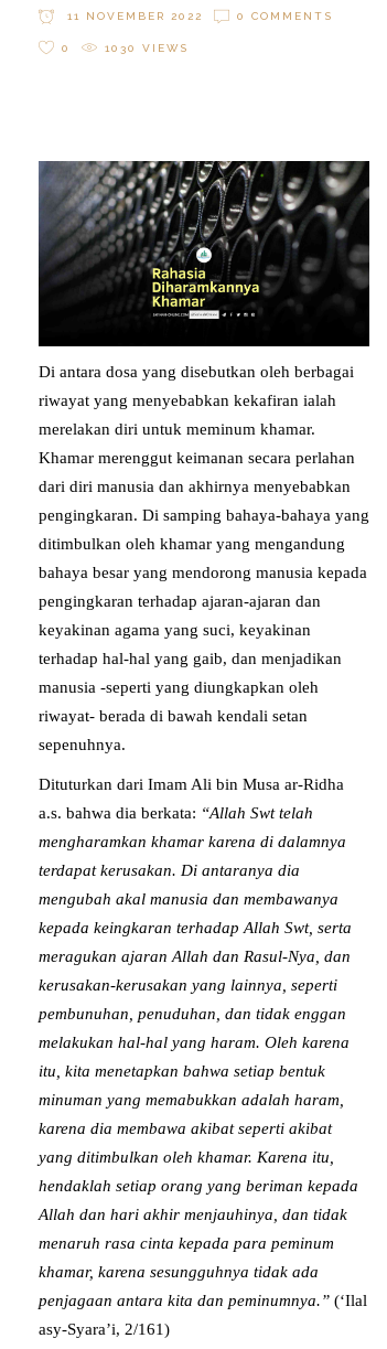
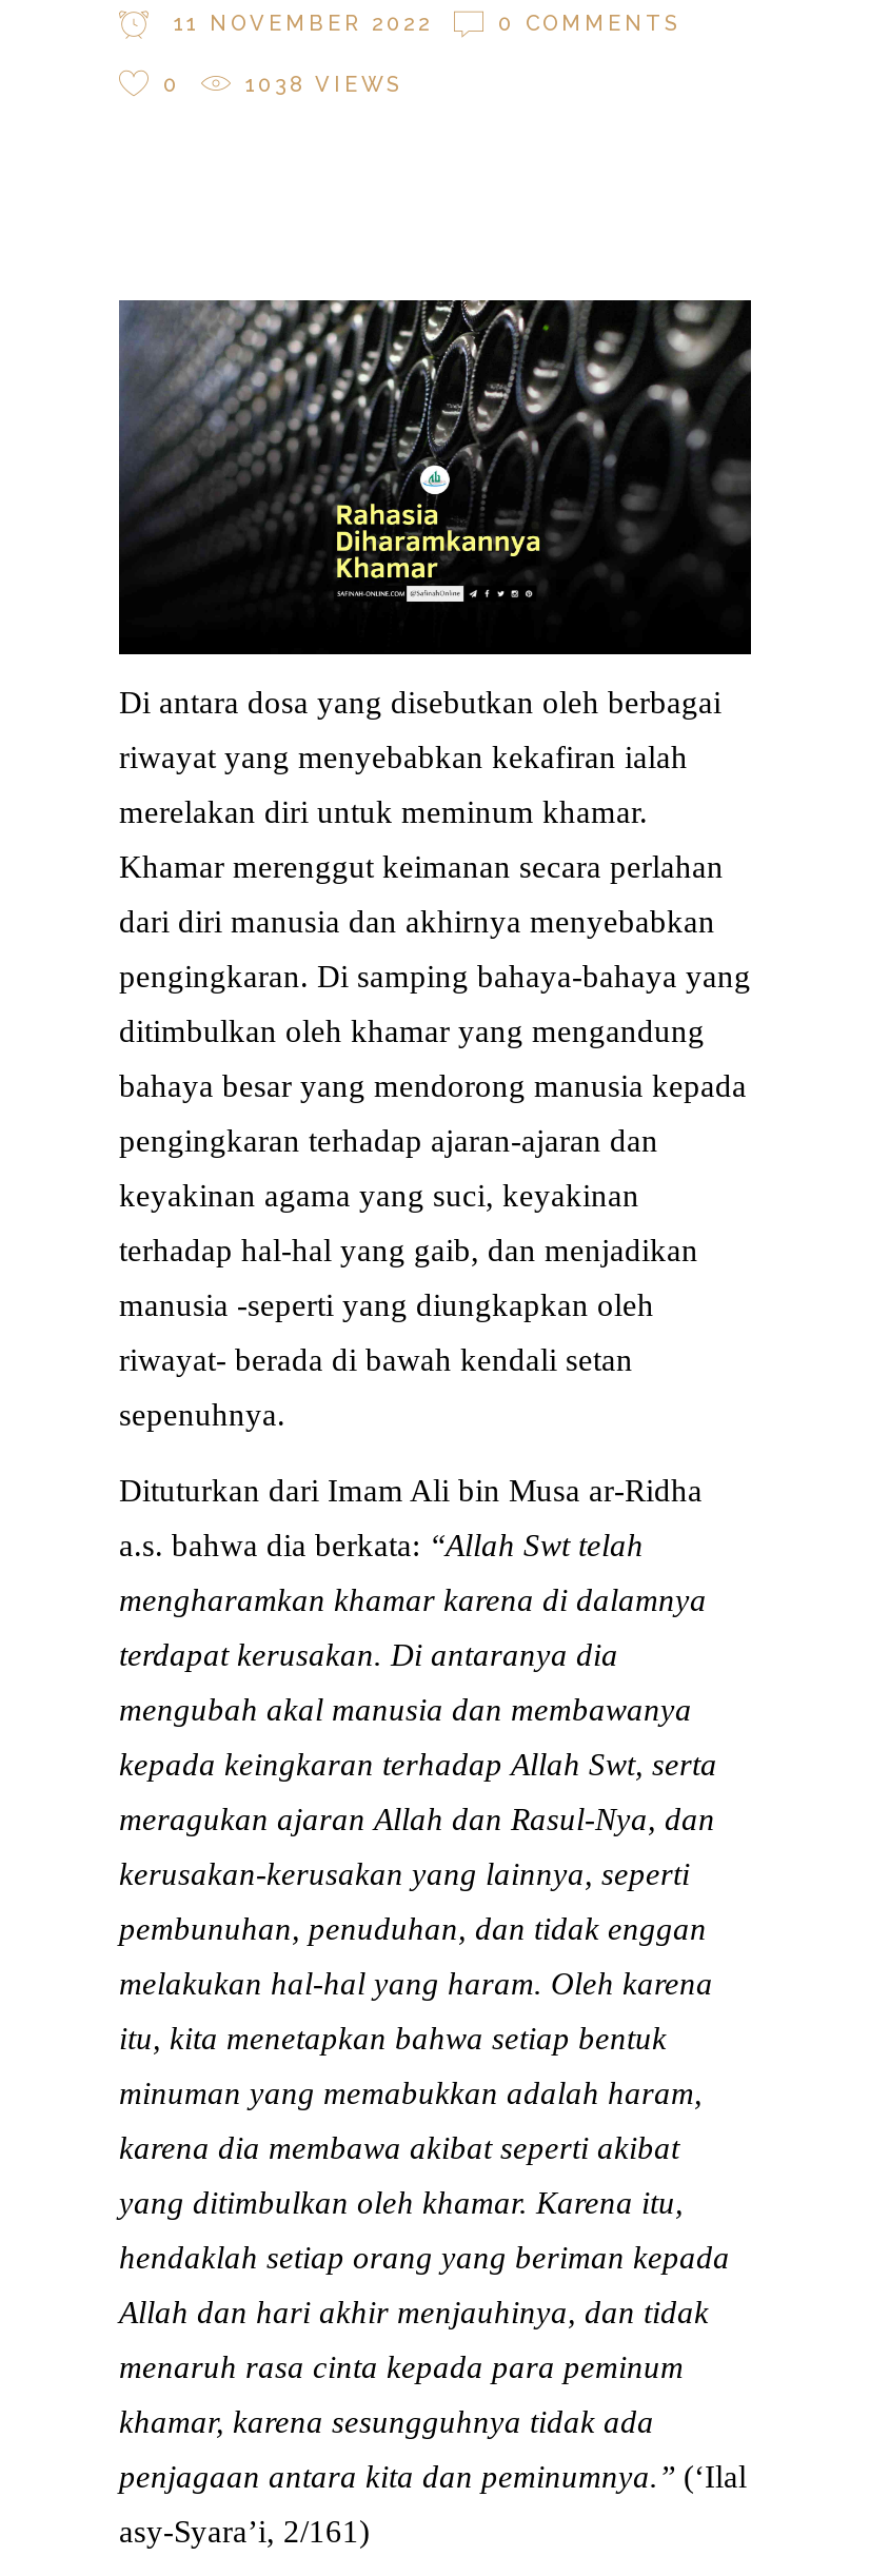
[105,42,189,54] 1030 VIEWS -> [245,73,403,96] 1038 VIEWS

